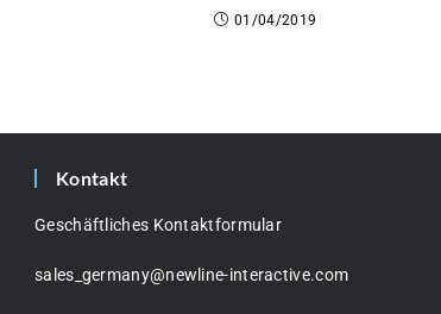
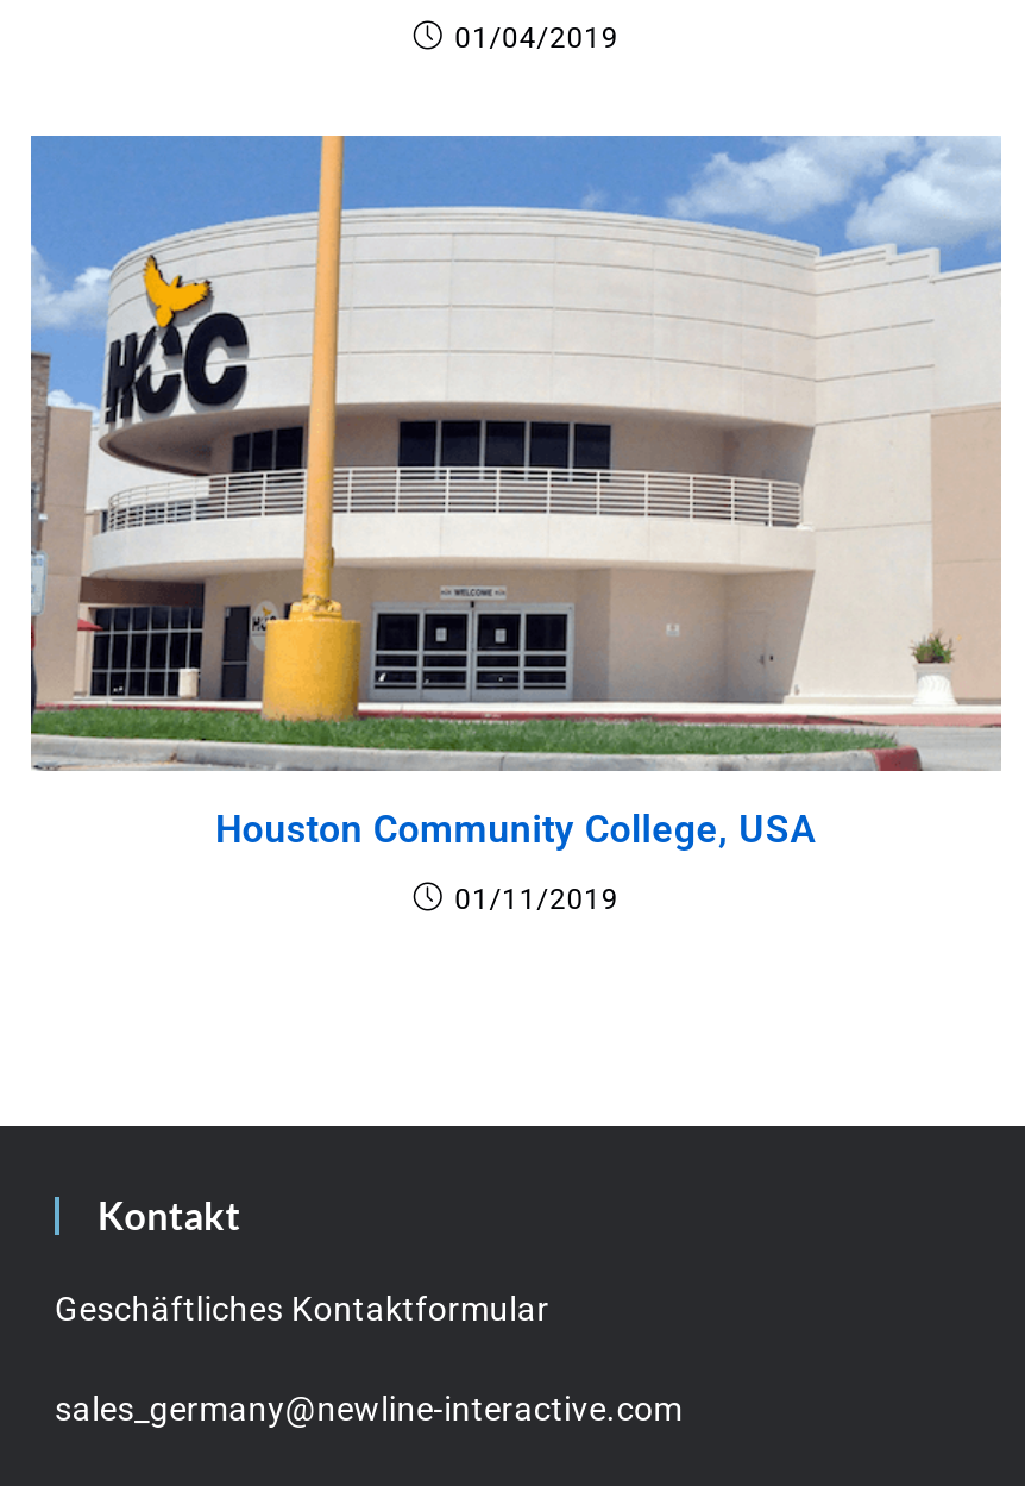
none -> [29,132,1004,917] [image] | Houston Community College, USA | 01/11/2019

